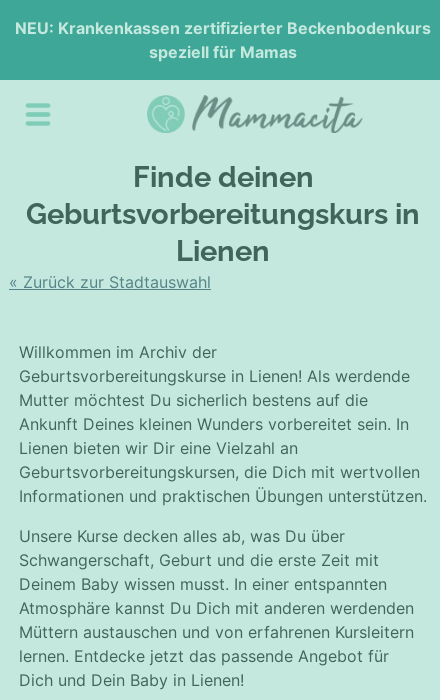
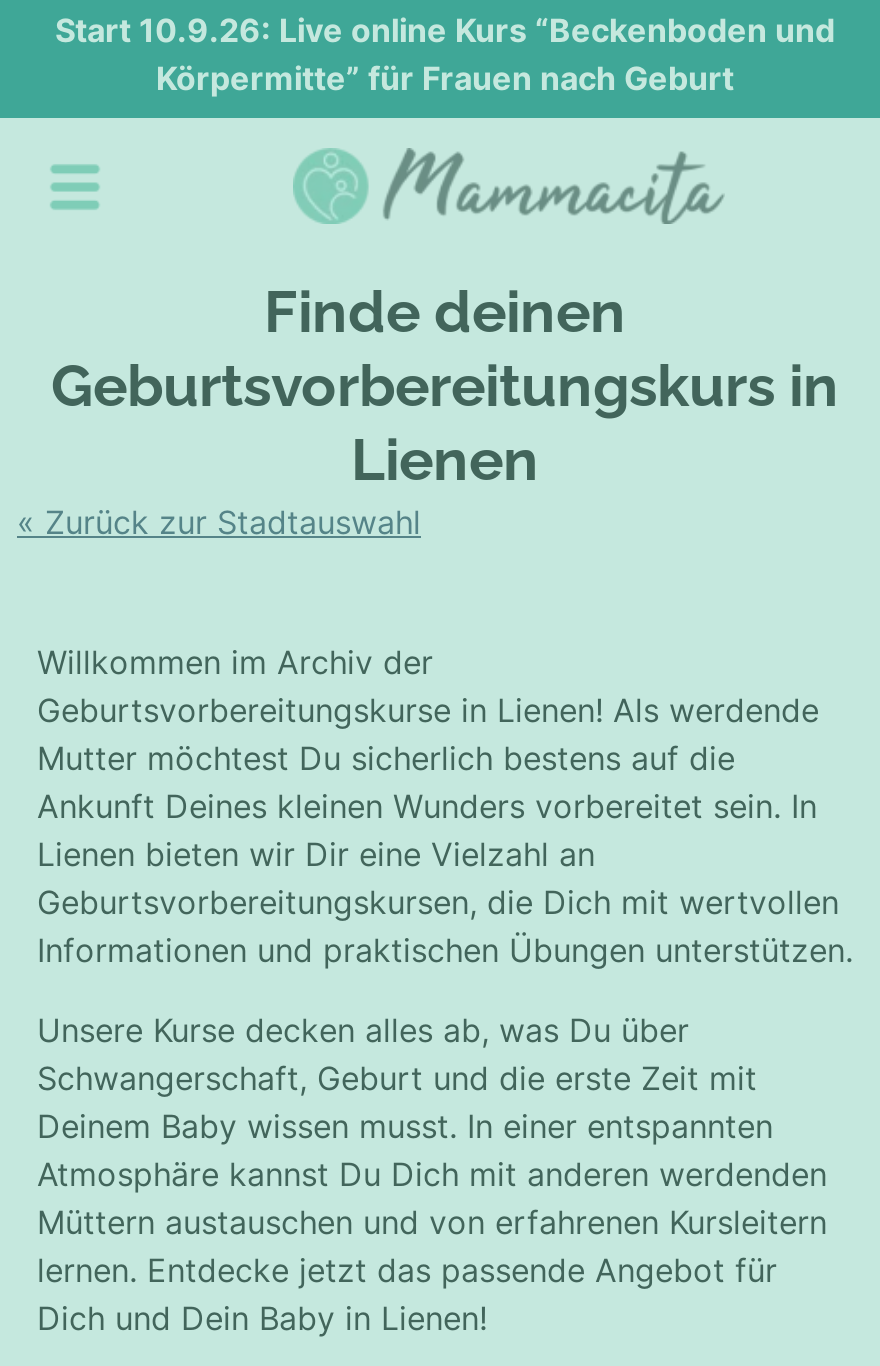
[15,18,431,62] NEU: Krankenkassen zertifizierter Beckenbodenkurs | speziell für Mamas -> [55,10,835,98] Start 10.9.26: Live online Kurs “Beckenboden und | Körpermitte” für Frauen nach Geburt

